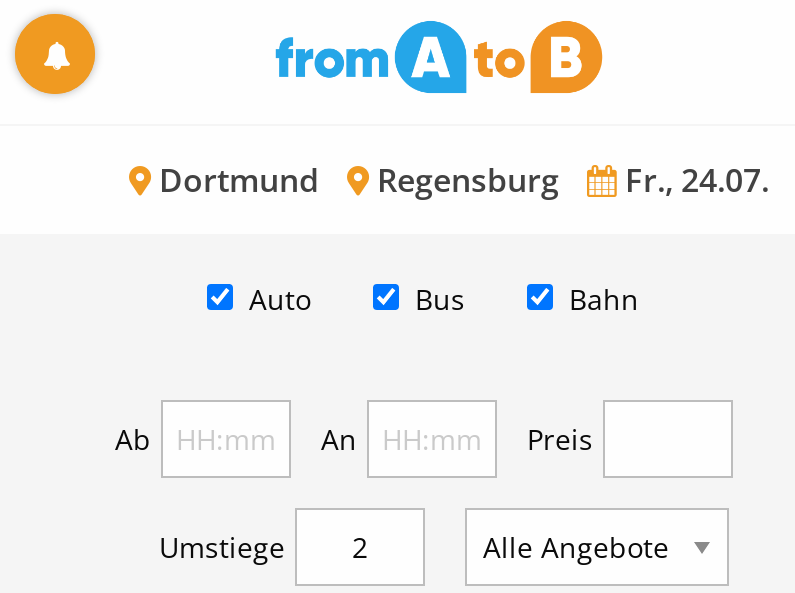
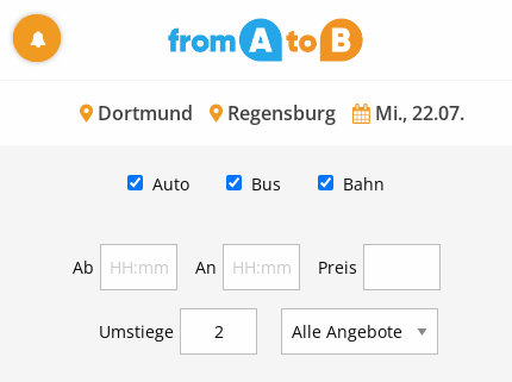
[151,157,769,201] Dortmund Regensburg Fr., 24.07. -> [92,99,464,126] Dortmund Regensburg Mi., 22.07.

